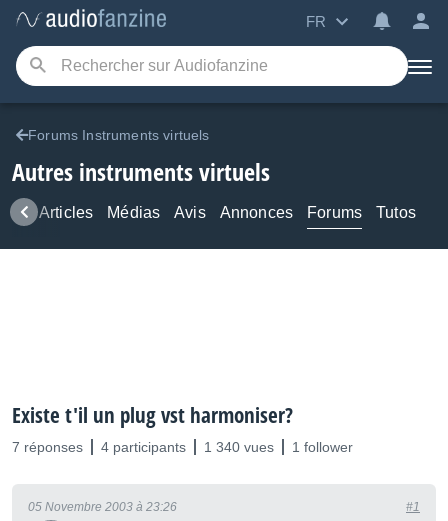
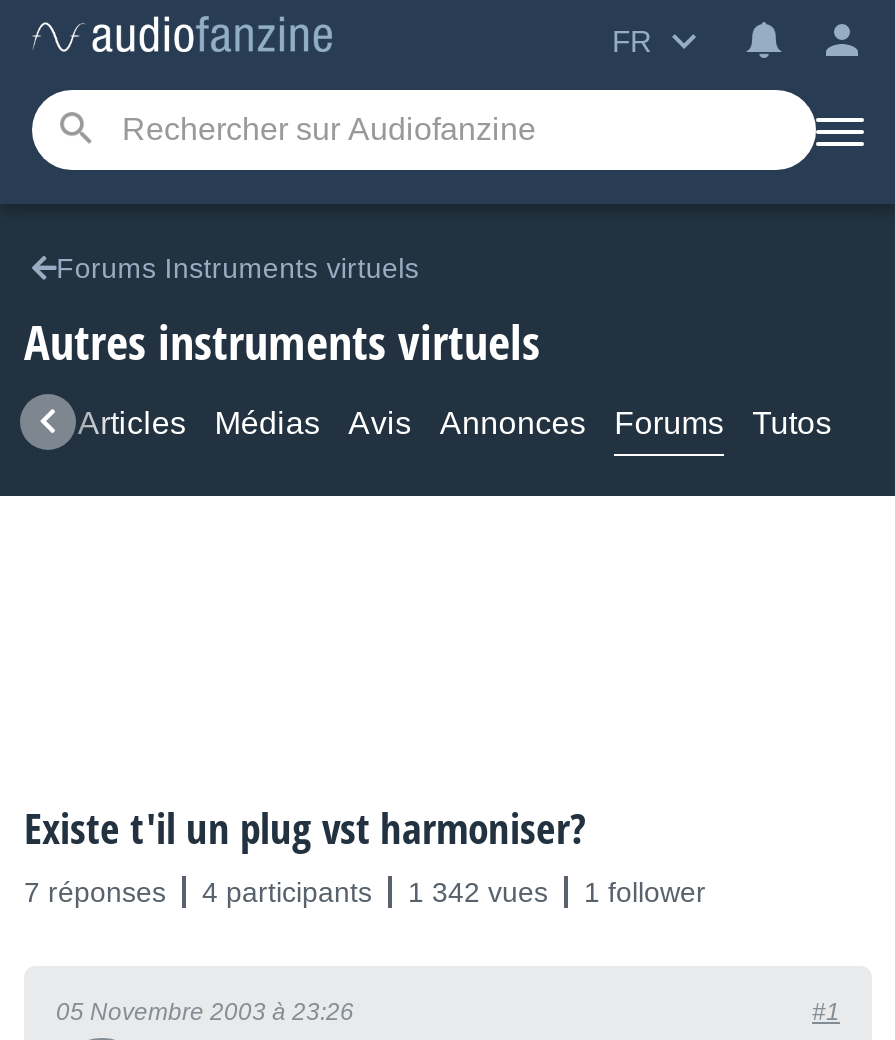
[12,439,353,455] 7 réponses 4 participants 1 340 vues 1 follower -> [24,876,706,908] 7 réponses 4 participants 1 342 vues 1 follower

